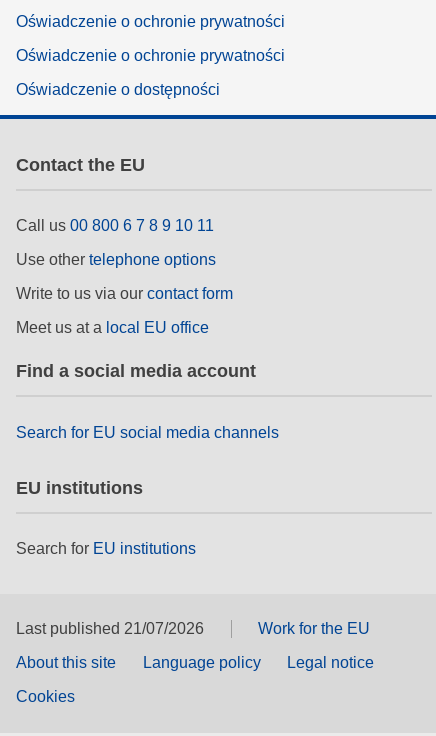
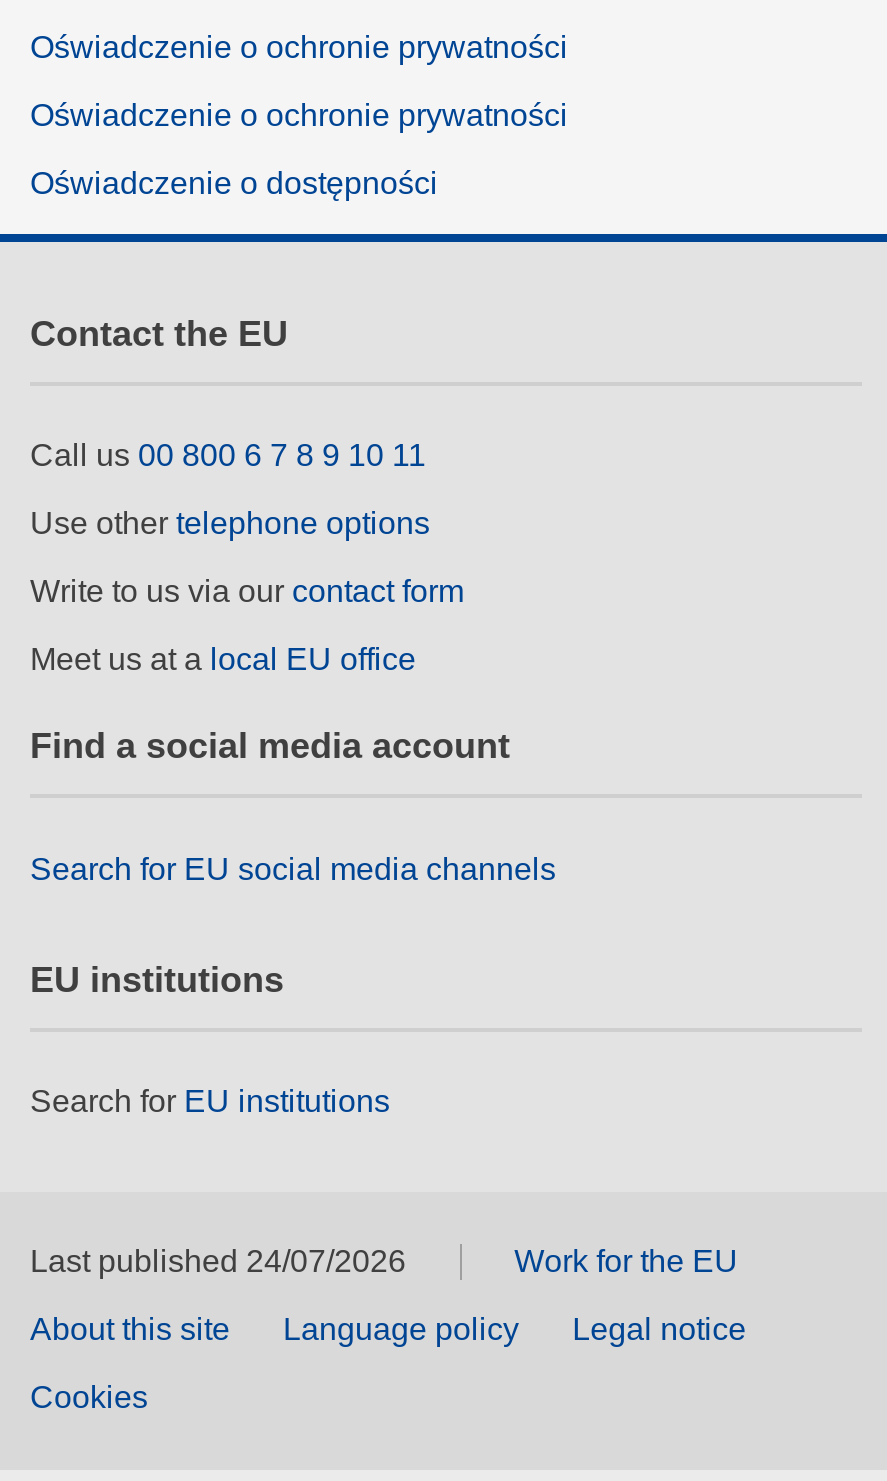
[16,620,204,637] Last published 21/07/2026 -> [30,1245,406,1279] Last published 24/07/2026

